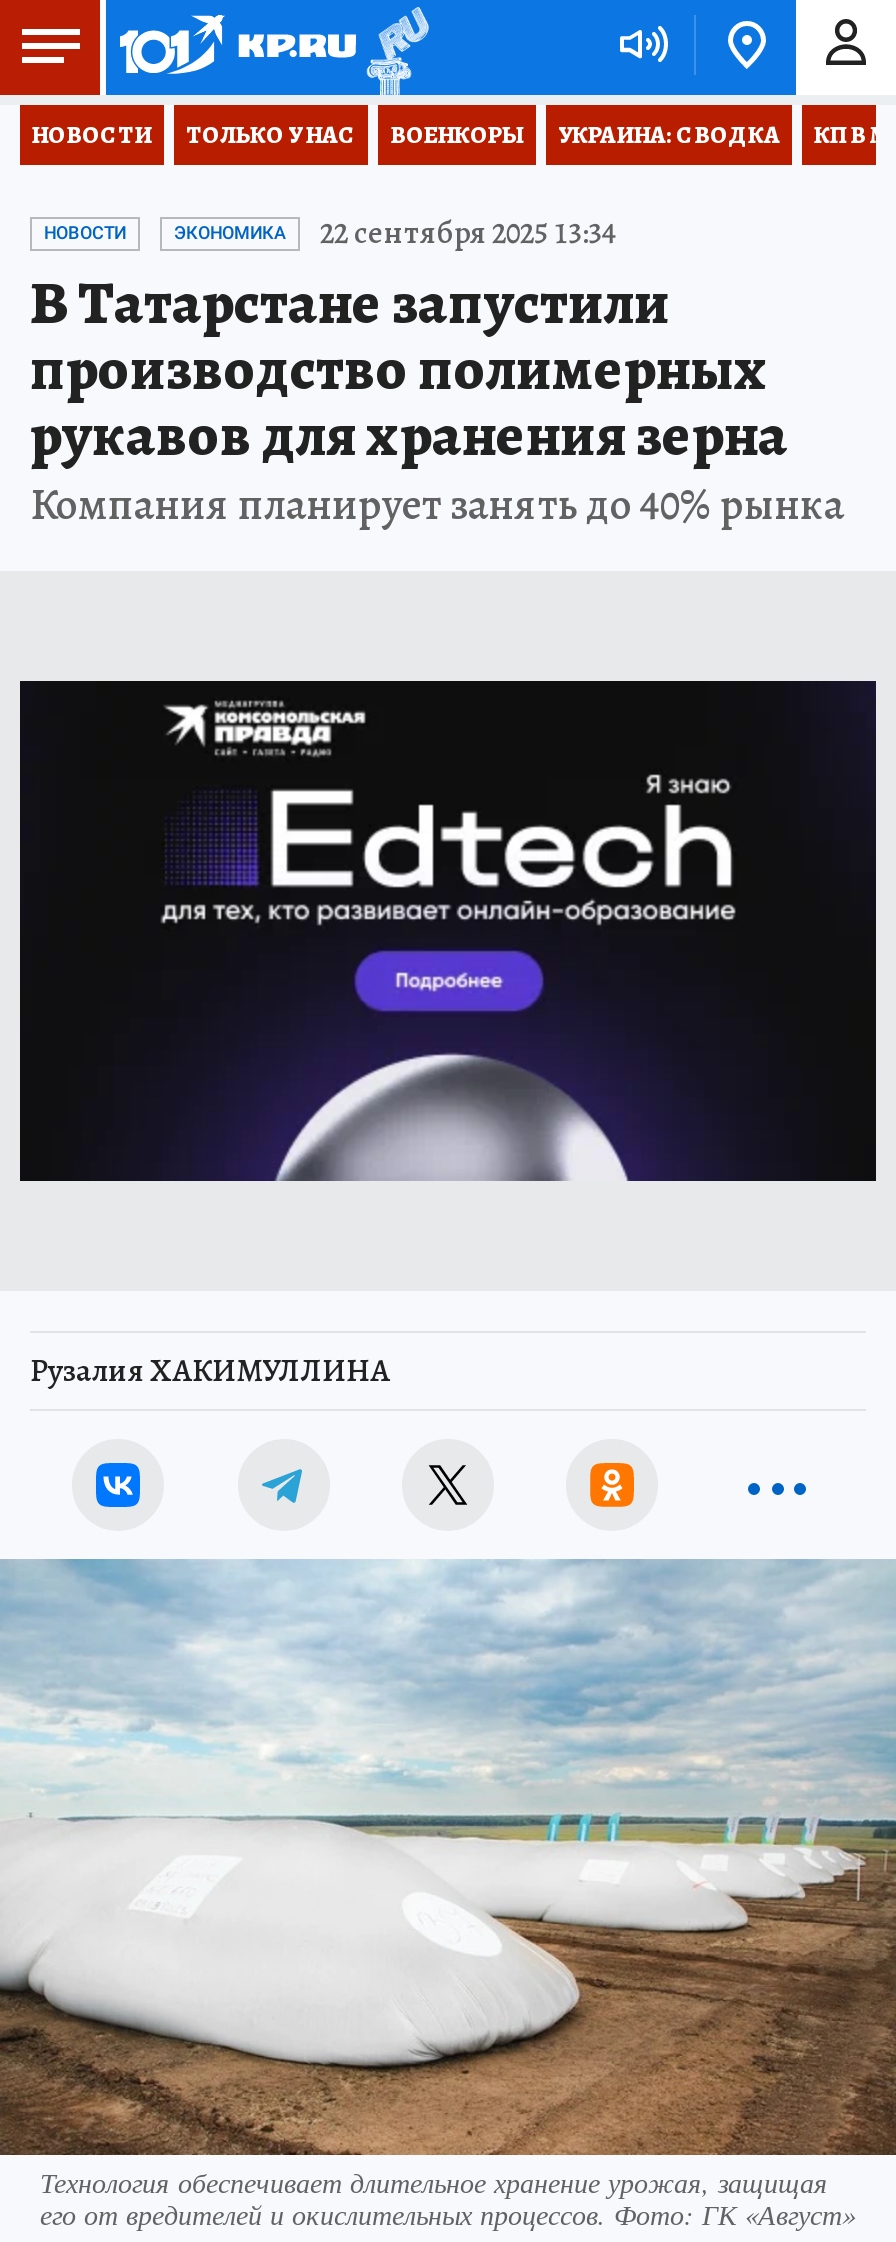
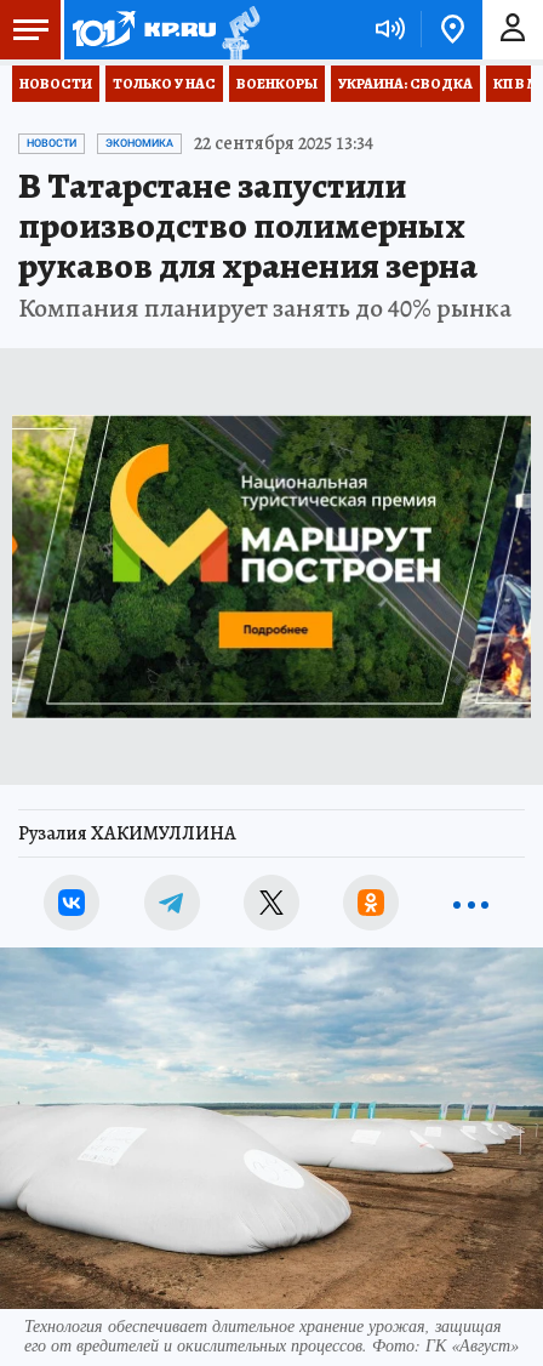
[18,679,878,1181] [image] -> [11,415,532,719] [image]

